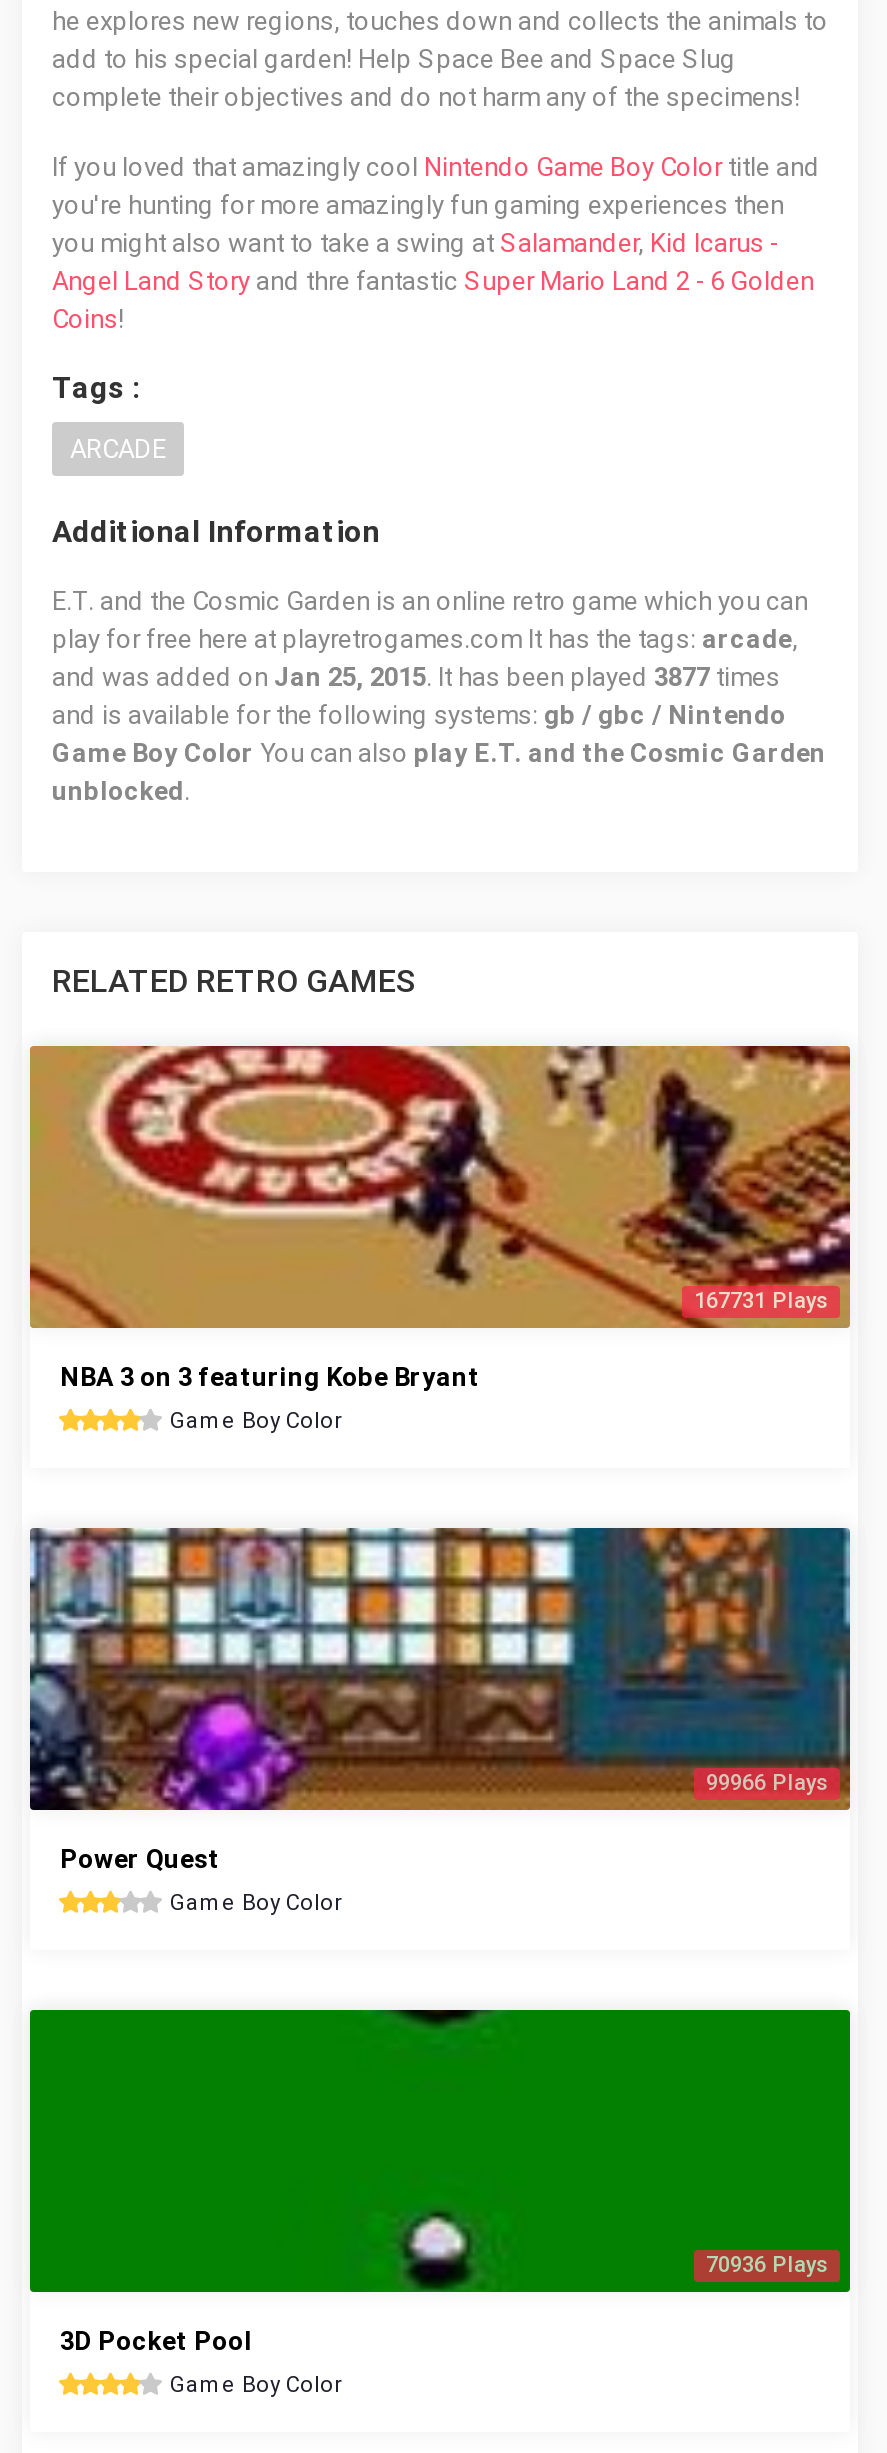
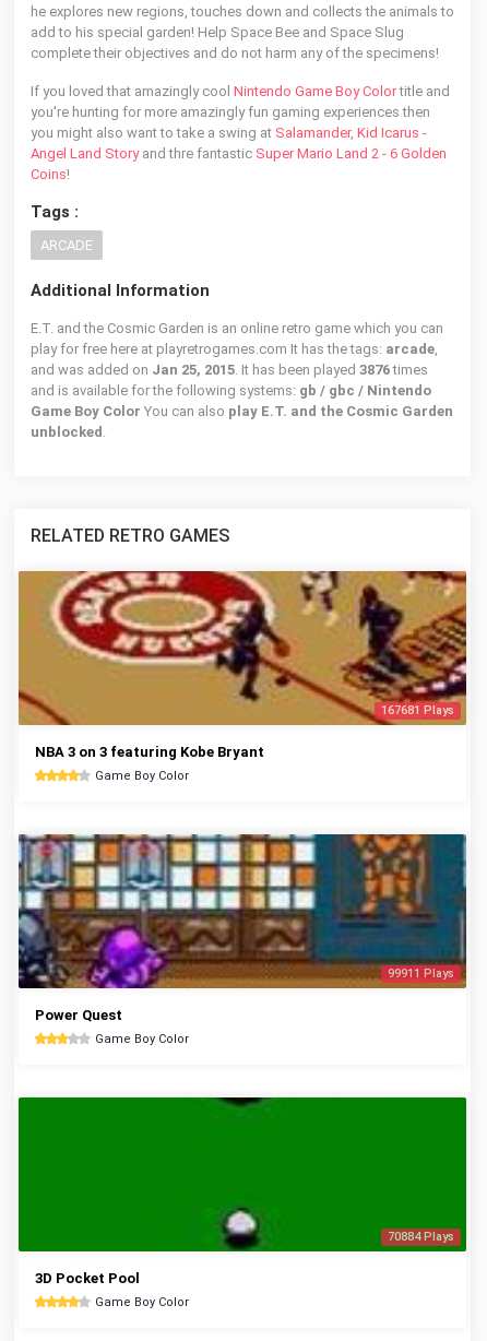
[52,662,780,692] and was added on Jan 25, 2015. It has been played 3877 times -> [31,361,428,378] and was added on Jan 25, 2015. It has been played 3876 times
[694,1288,828,1314] 167731 Plays -> [381,703,454,717] 167681 Plays
[706,1770,828,1796] 99966 Plays -> [388,966,454,981] 99911 Plays
[706,2252,828,2278] 70936 Plays -> [388,1230,454,1244] 70884 Plays

